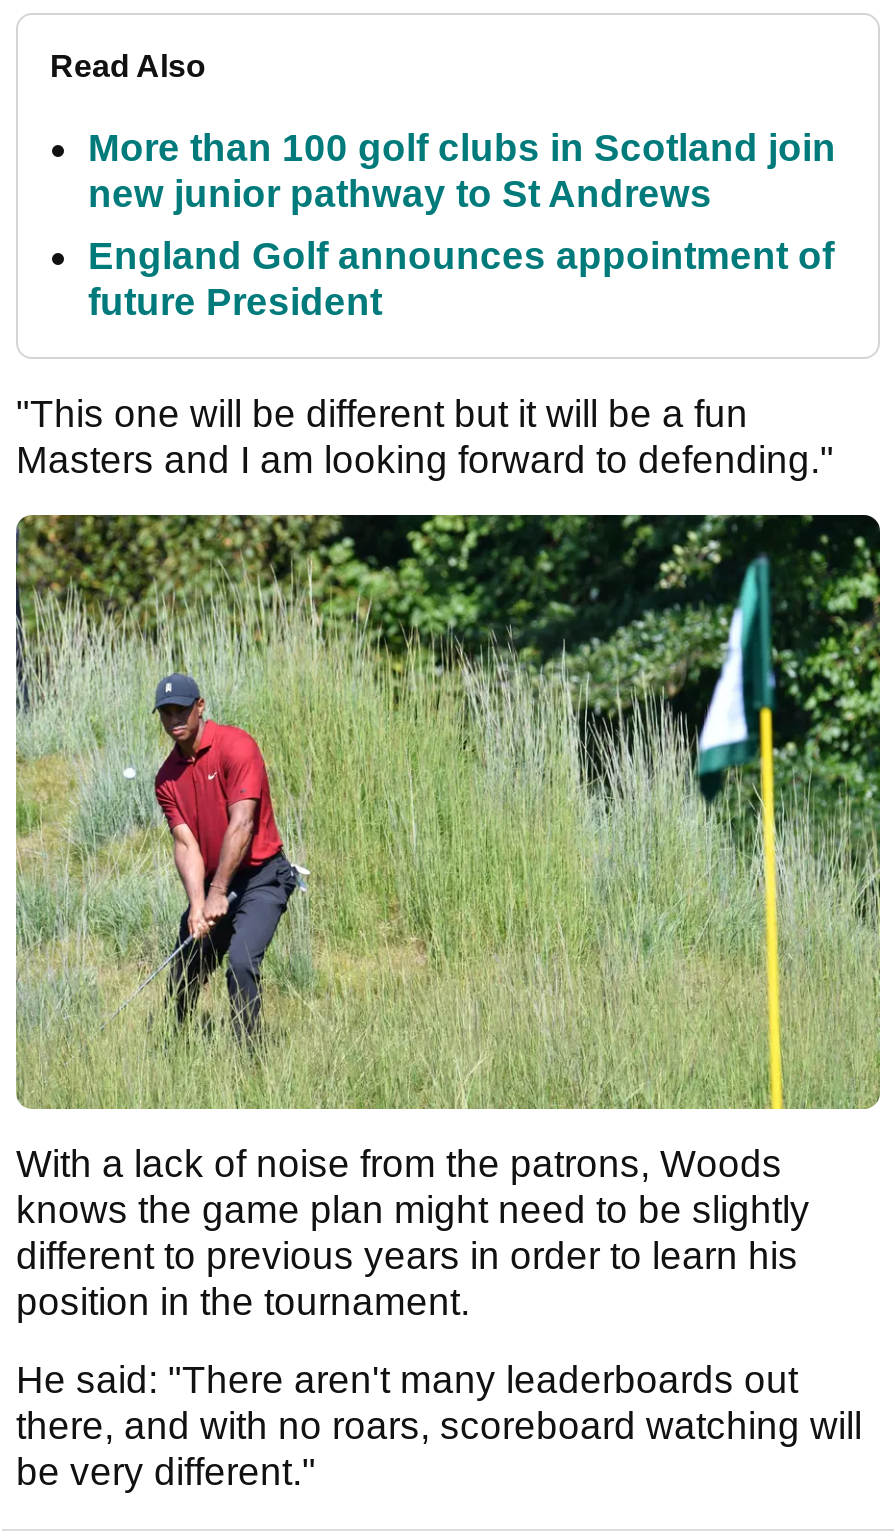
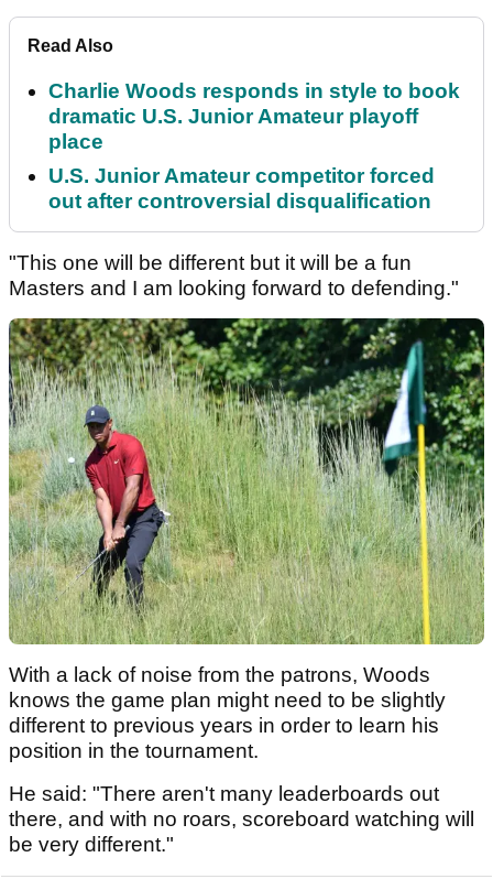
[88,127,836,215] More than 100 golf clubs in Scotland join | new junior pathway to St Andrews -> [48,80,460,153] Charlie Woods responds in style to book | dramatic U.S. Junior Amateur playoff | place
[88,235,834,323] England Golf announces appointment of | future President -> [48,164,435,213] U.S. Junior Amateur competitor forced | out after controversial disqualification

